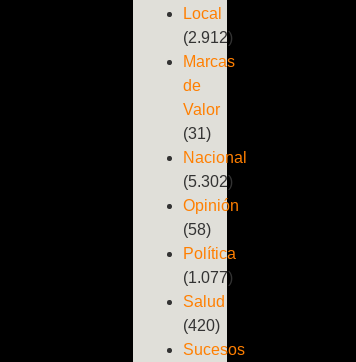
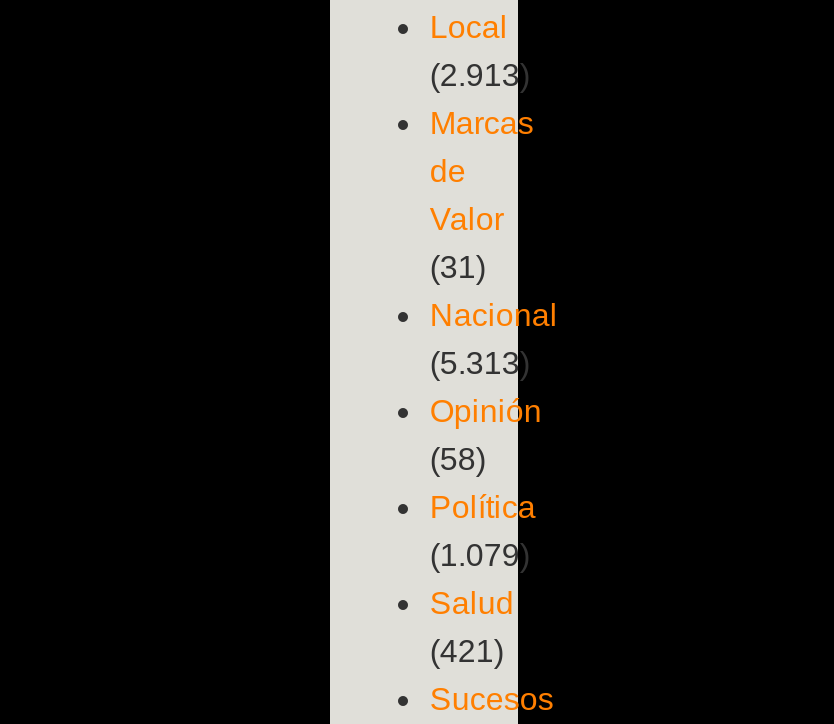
[183,29,233,46] (2.912) -> [430,58,530,92] (2.913)
[183,173,233,190] (5.302) -> [430,346,530,380] (5.313)
[183,269,233,286] (1.077) -> [430,538,530,572] (1.079)
[183,317,220,334] (420) -> [430,634,504,668] (421)

